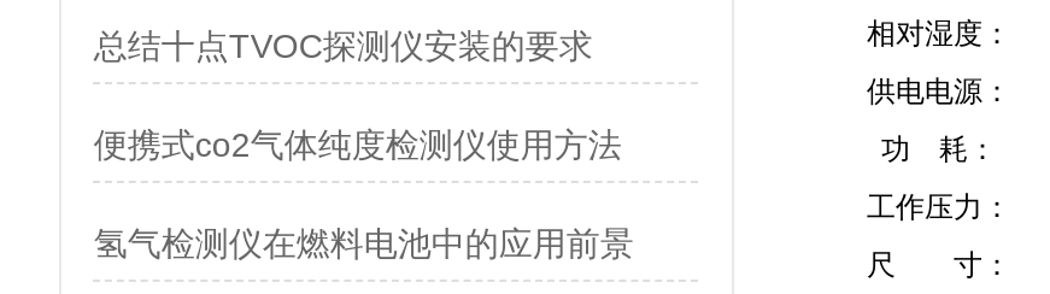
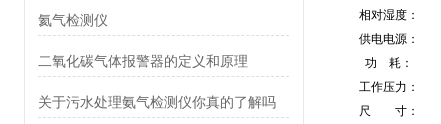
[94,27,593,65] 总结十点TVOC探测仪安装的要求 -> [38,12,108,28] 氦气检测仪
[94,125,622,164] 便携式co2气体纯度检测仪使用方法 -> [38,53,248,69] 二氧化碳气体报警器的定义和原理
[94,224,634,263] 氢气检测仪在燃料电池中的应用前景 -> [38,94,276,110] 关于污水处理氨气检测仪你真的了解吗

